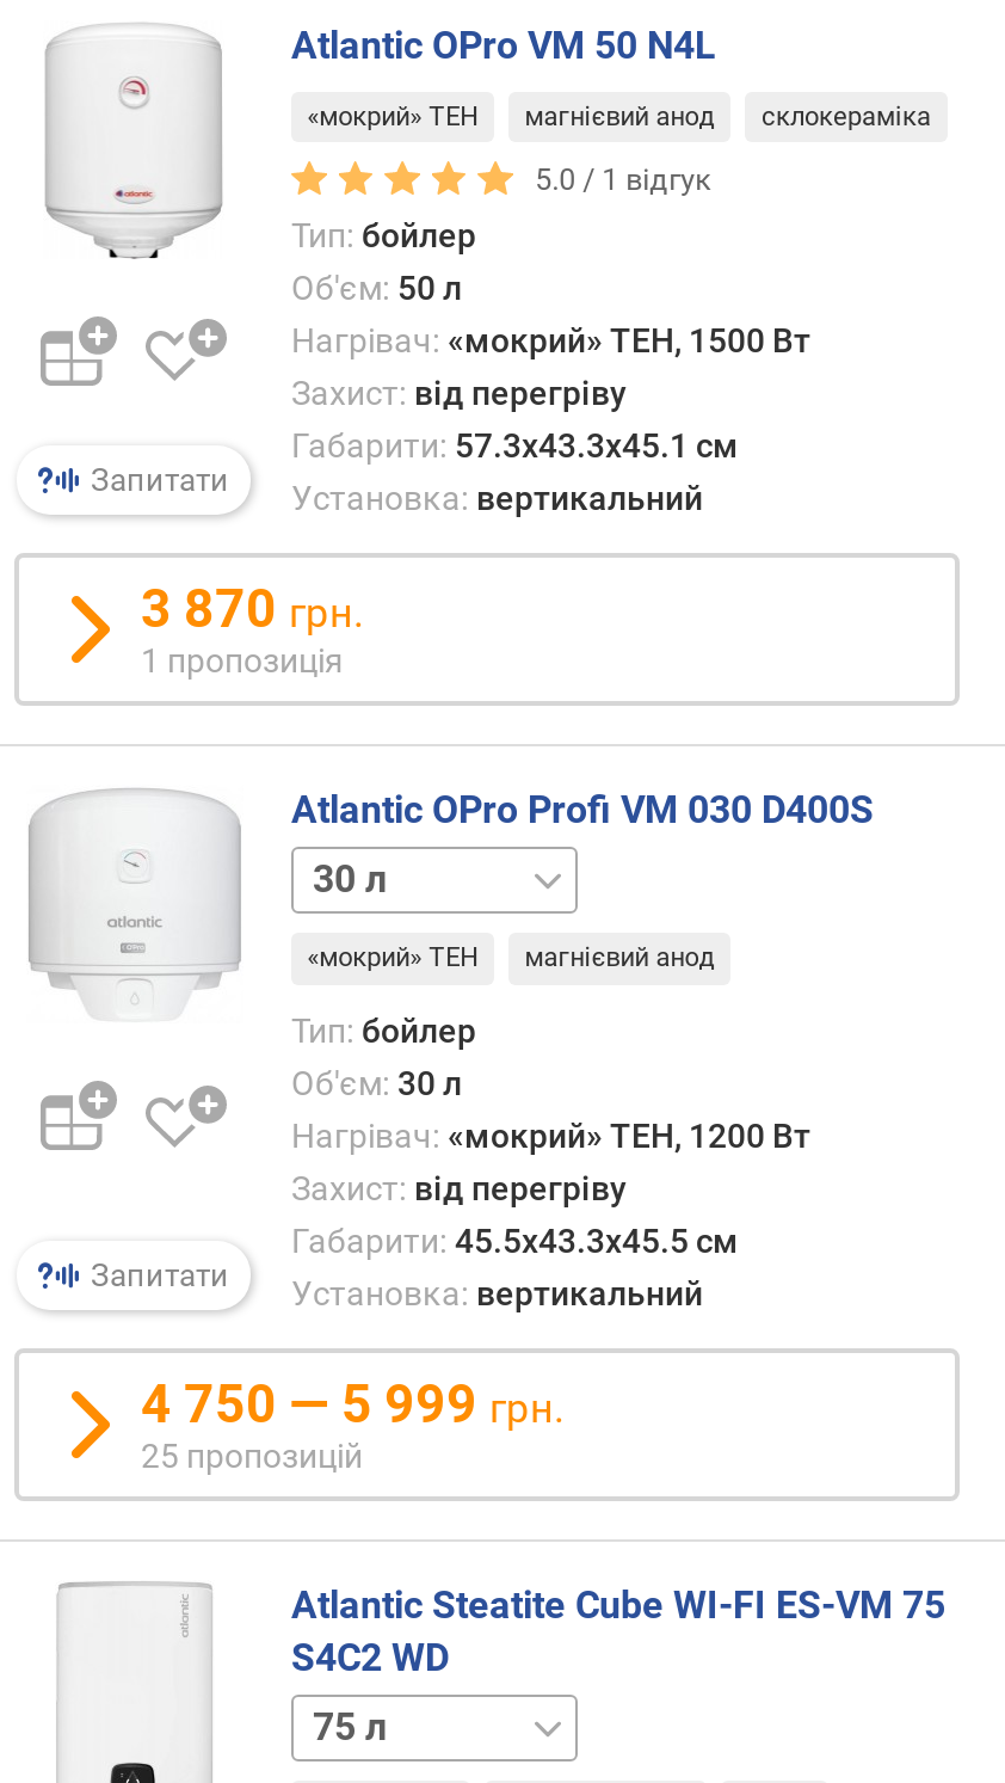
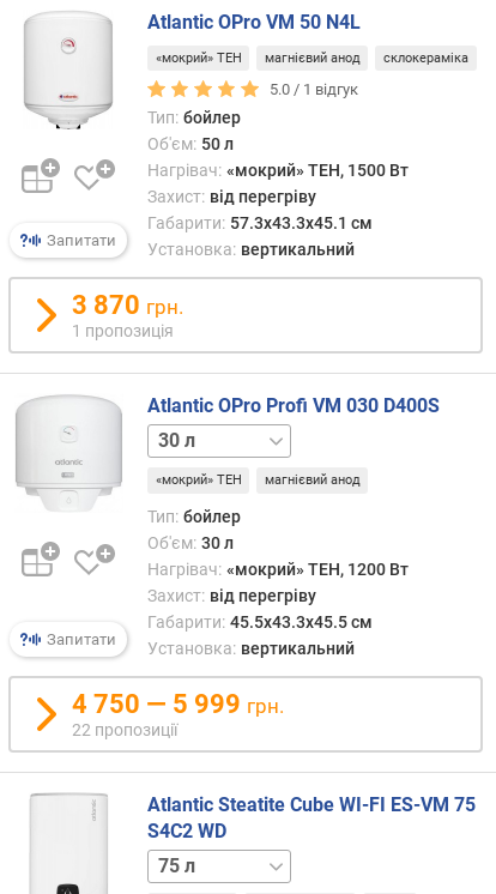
[141,1436,363,1474] 25 пропозицій -> [72,720,177,739] 22 пропозиції

